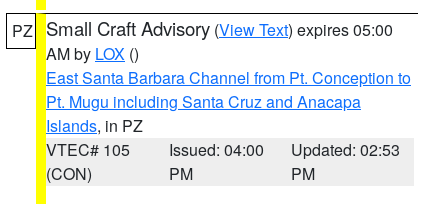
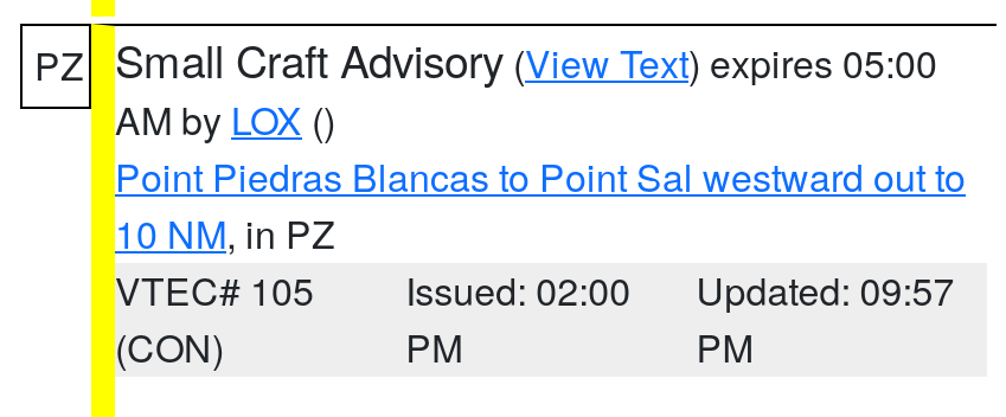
[46,66,411,137] East Santa Barbara Channel from Pt. Conception to | Pt. Mugu including Santa Cruz and Anacapa | Islands, in PZ -> [115,149,966,261] Point Piedras Blancas to Point Sal westward out to | 10 NM, in PZ
[169,138,264,161] Issued: 04:00 -> [405,263,631,317] Issued: 02:00
[291,138,400,161] Updated: 02:53 -> [696,263,954,317] Updated: 09:57

